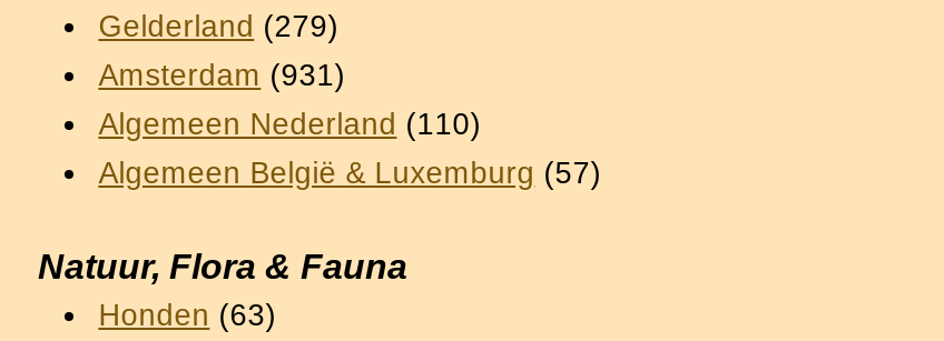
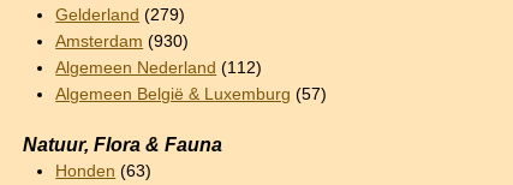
[98,58,346,92] Amsterdam (931) -> [56,32,189,50] Amsterdam (930)
[98,107,481,140] Algemeen Nederland (110) -> [56,59,262,77] Algemeen Nederland (112)

